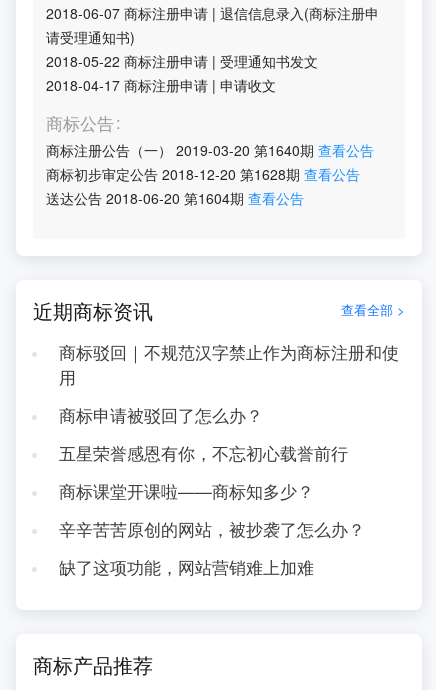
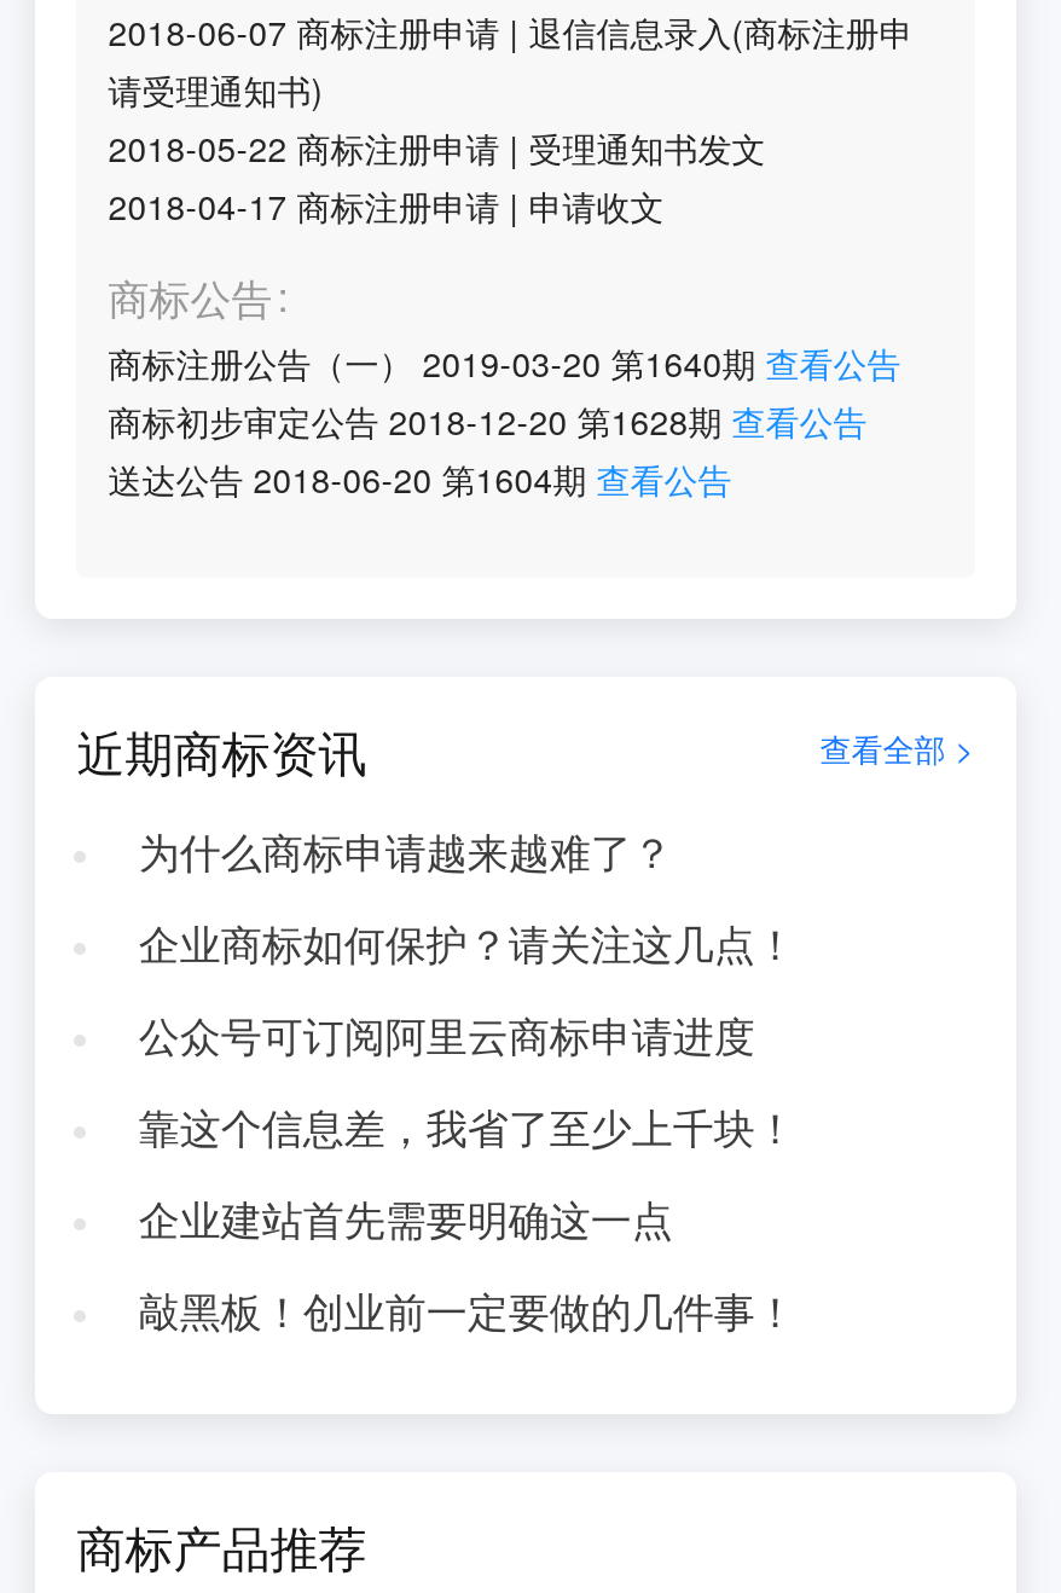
[59,340,399,389] 商标驳回｜不规范汉字禁止作为商标注册和使 | 用 -> [138,822,673,880] 为什么商标申请越来越难了？
[59,403,263,427] 商标申请被驳回了怎么办？ -> [138,914,796,972] 企业商标如何保护？请关注这几点！
[59,441,348,465] 五星荣誉感恩有你，不忘初心载誉前行 -> [138,1006,755,1064] 公众号可订阅阿里云商标申请进度
[59,479,314,503] 商标课堂开课啦——商标知多少？ -> [138,1097,796,1155] 靠这个信息差，我省了至少上千块！
[59,517,365,541] 辛辛苦苦原创的网站，被抄袭了怎么办？ -> [138,1189,673,1247] 企业建站首先需要明确这一点
[59,555,314,579] 缺了这项功能，网站营销难上加难 -> [138,1281,796,1339] 敲黑板！创业前一定要做的几件事！

